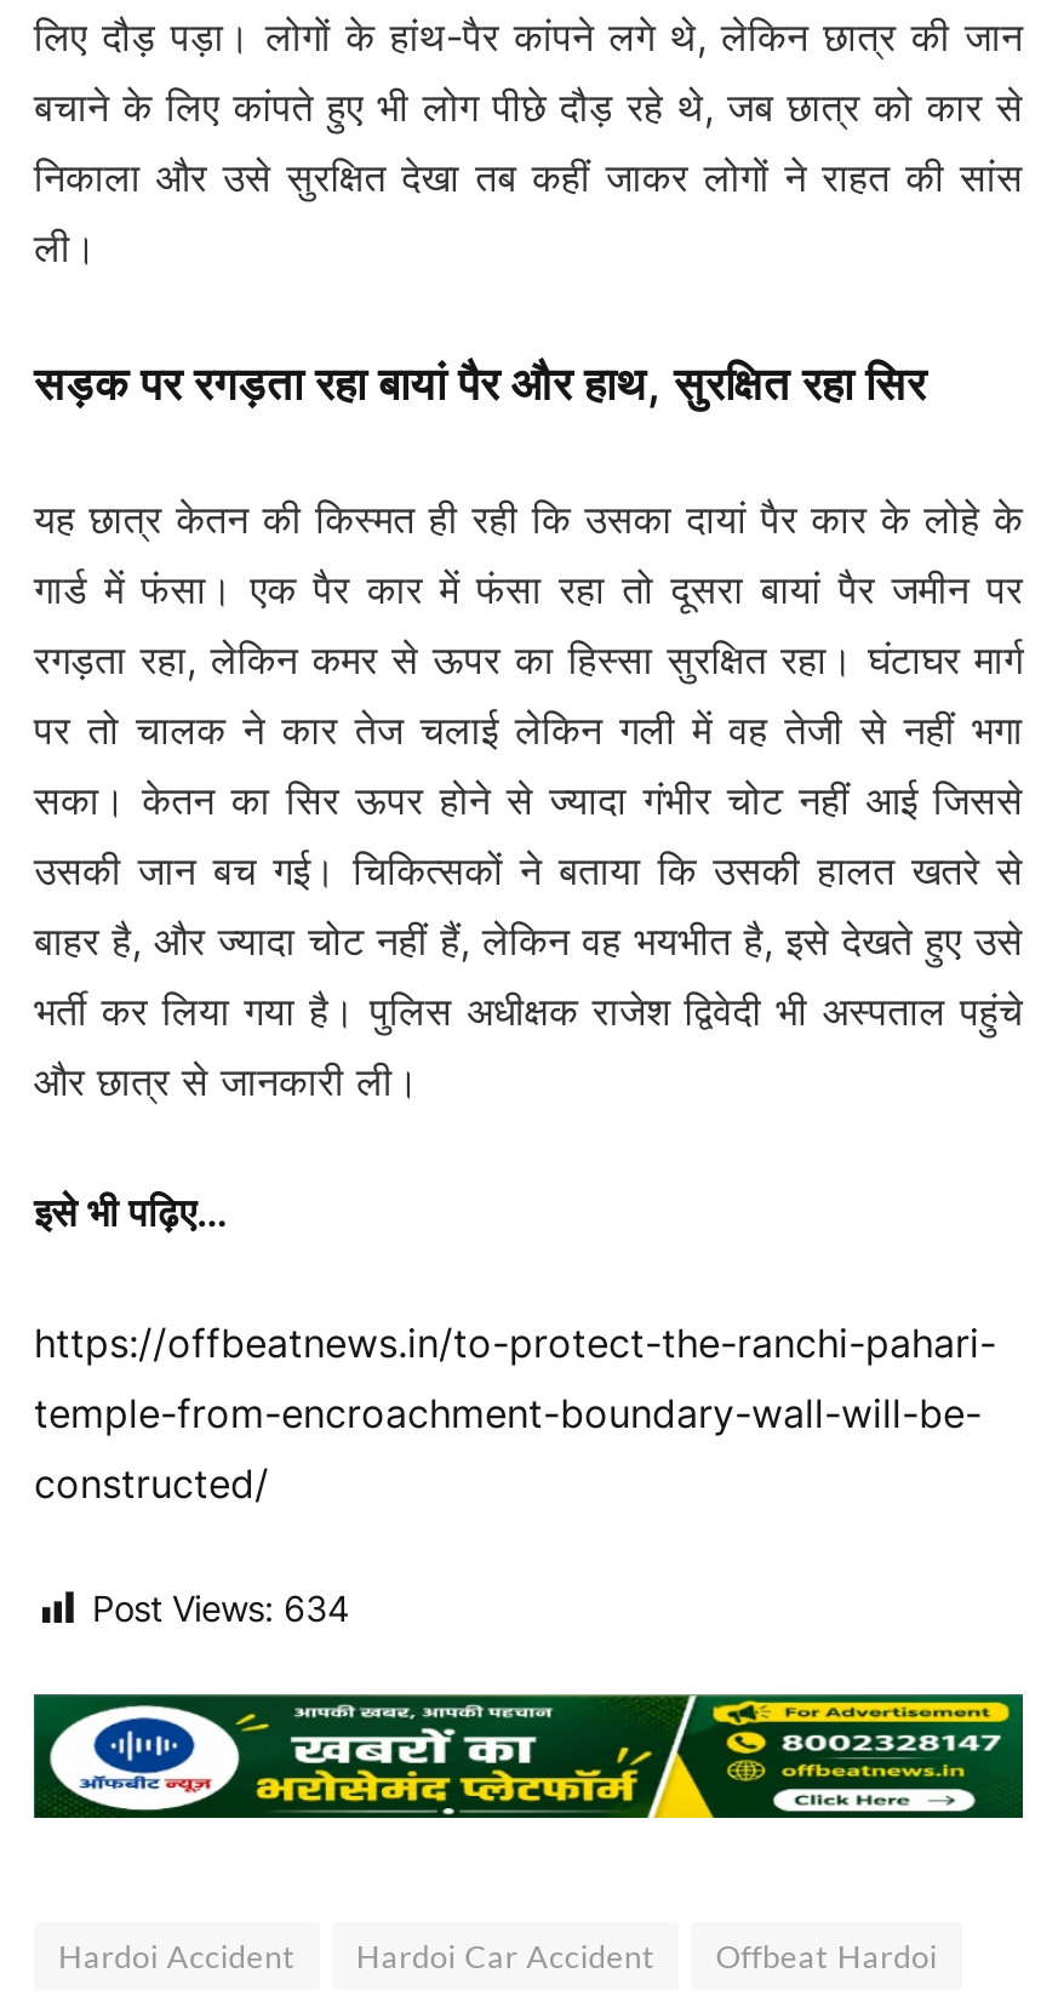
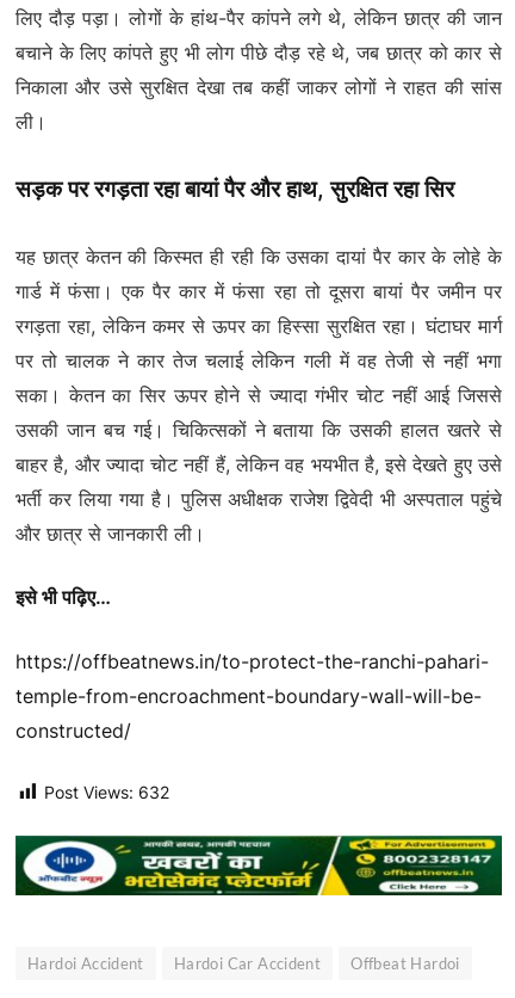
[92,1589,349,1630] Post Views: 634 -> [44,782,169,803] Post Views: 632

